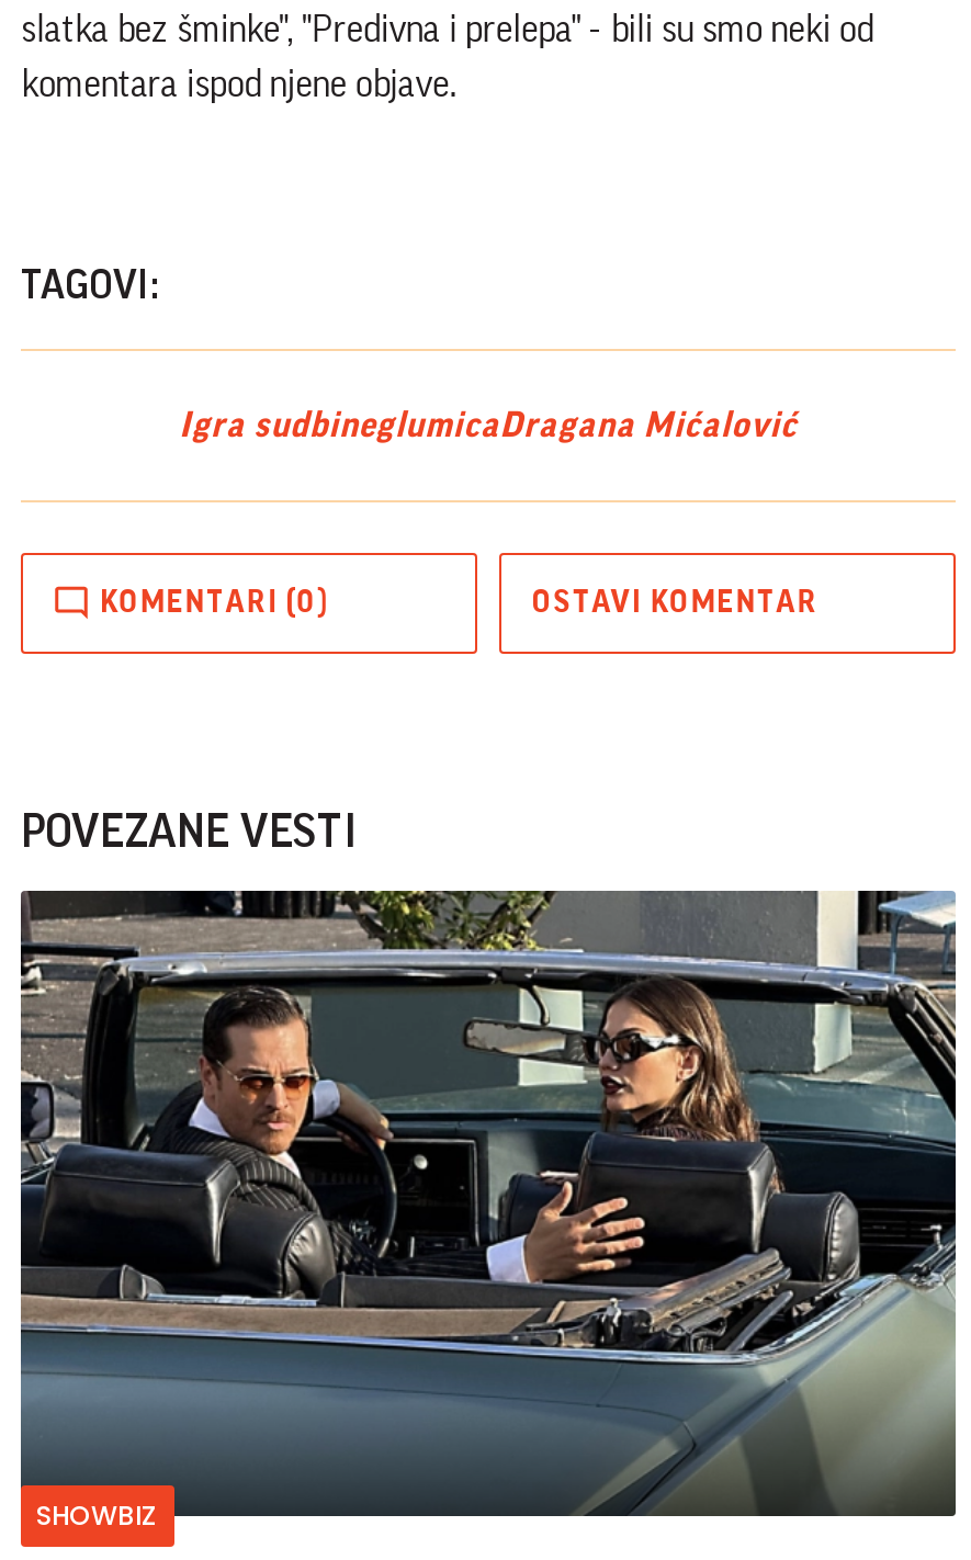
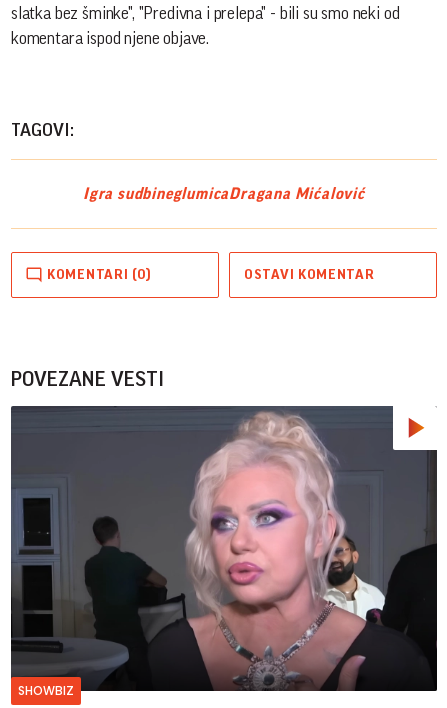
[19,889,958,1516] [image] -> [10,405,438,691] [image]

